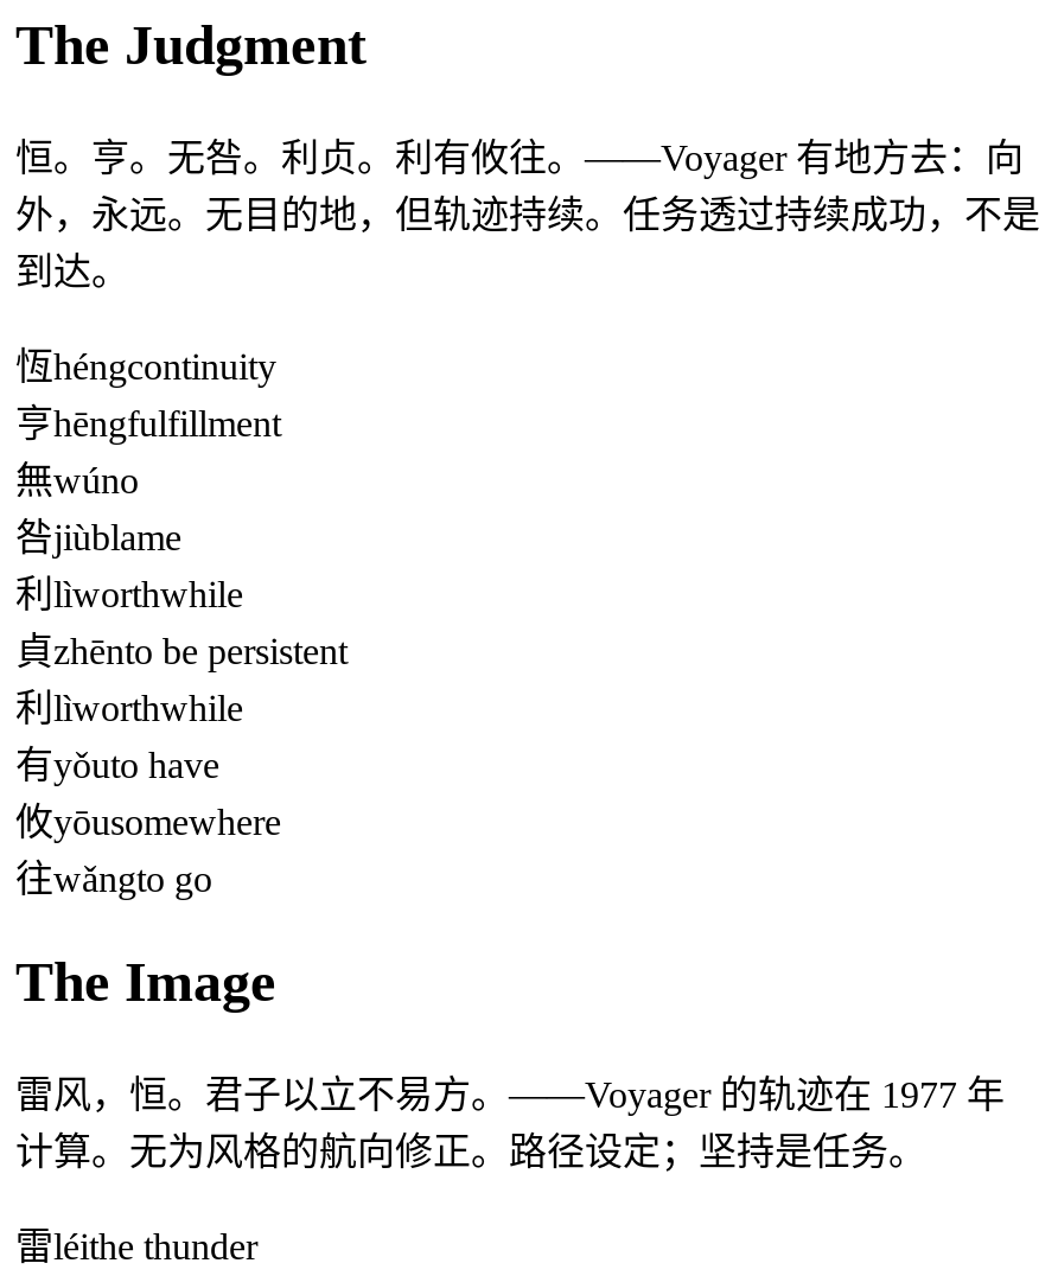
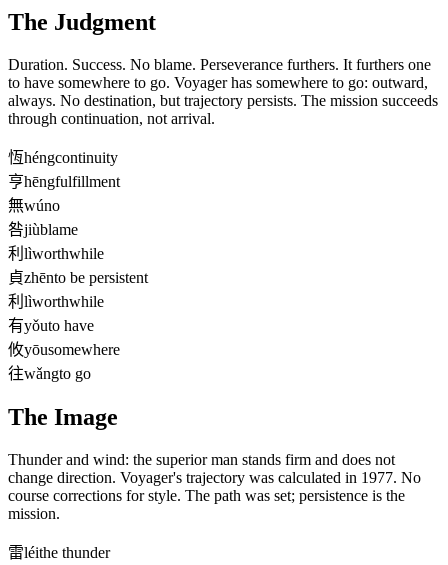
[15,138,1040,292] 恒。亨。无咎。利贞。利有攸往。——Voyager 有地方去：向 | 外，永远。无目的地，但轨迹持续。任务透过持续成功，不是 | 到达。 -> [8,56,438,127] Duration. Success. No blame. Perseverance furthers. It furthers one | to have somewhere to go. Voyager has somewhere to go: outward, | always. No destination, but trajectory persists. The mission succeeds | through continuation, not arrival.
[15,1075,1005,1172] 雷风，恒。君子以立不易方。——Voyager 的轨迹在 1977 年 | 计算。无为风格的航向修正。路径设定；坚持是任务。 -> [8,451,421,522] Thunder and wind: the superior man stands firm and does not | change direction. Voyager's trajectory was calculated in 1977. No | course corrections for style. The path was set; persistence is the | mission.

